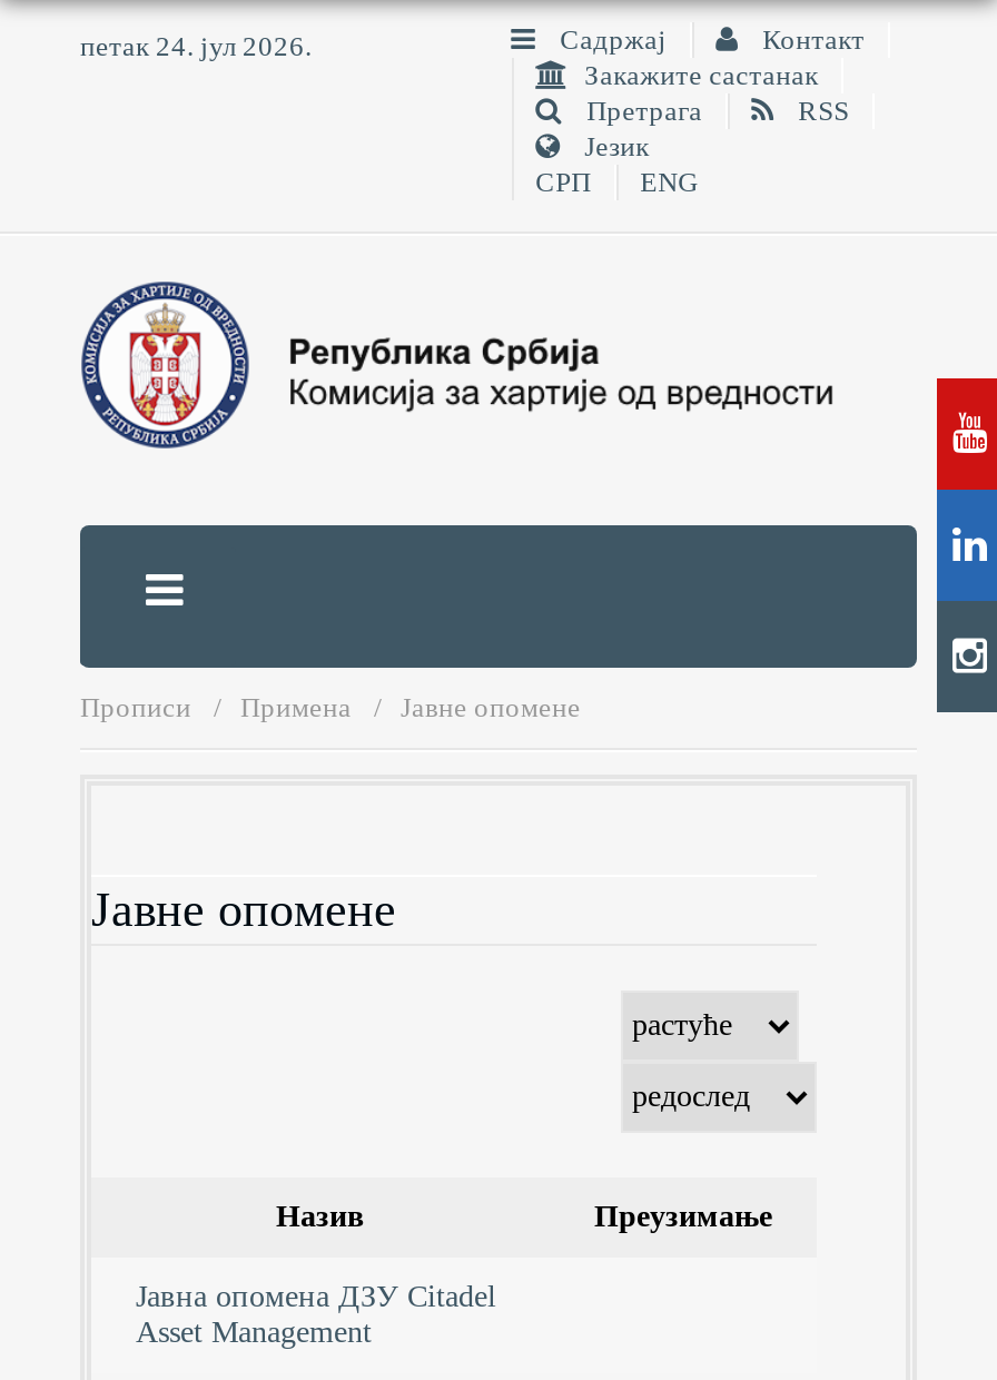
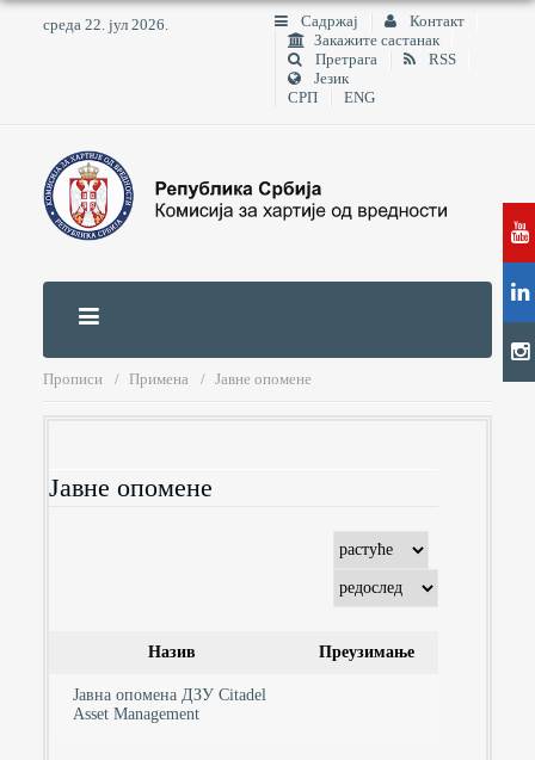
[80,31,312,62] петак 24. јул 2026. -> [43,17,168,33] среда 22. јул 2026.

